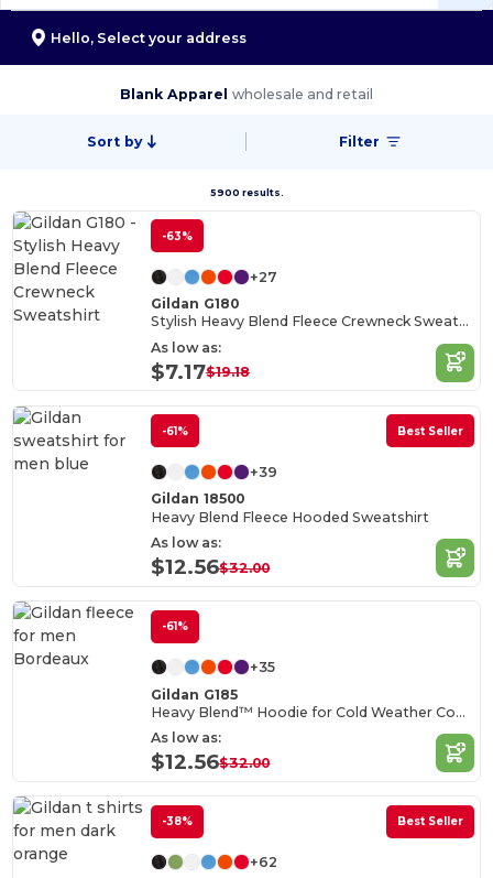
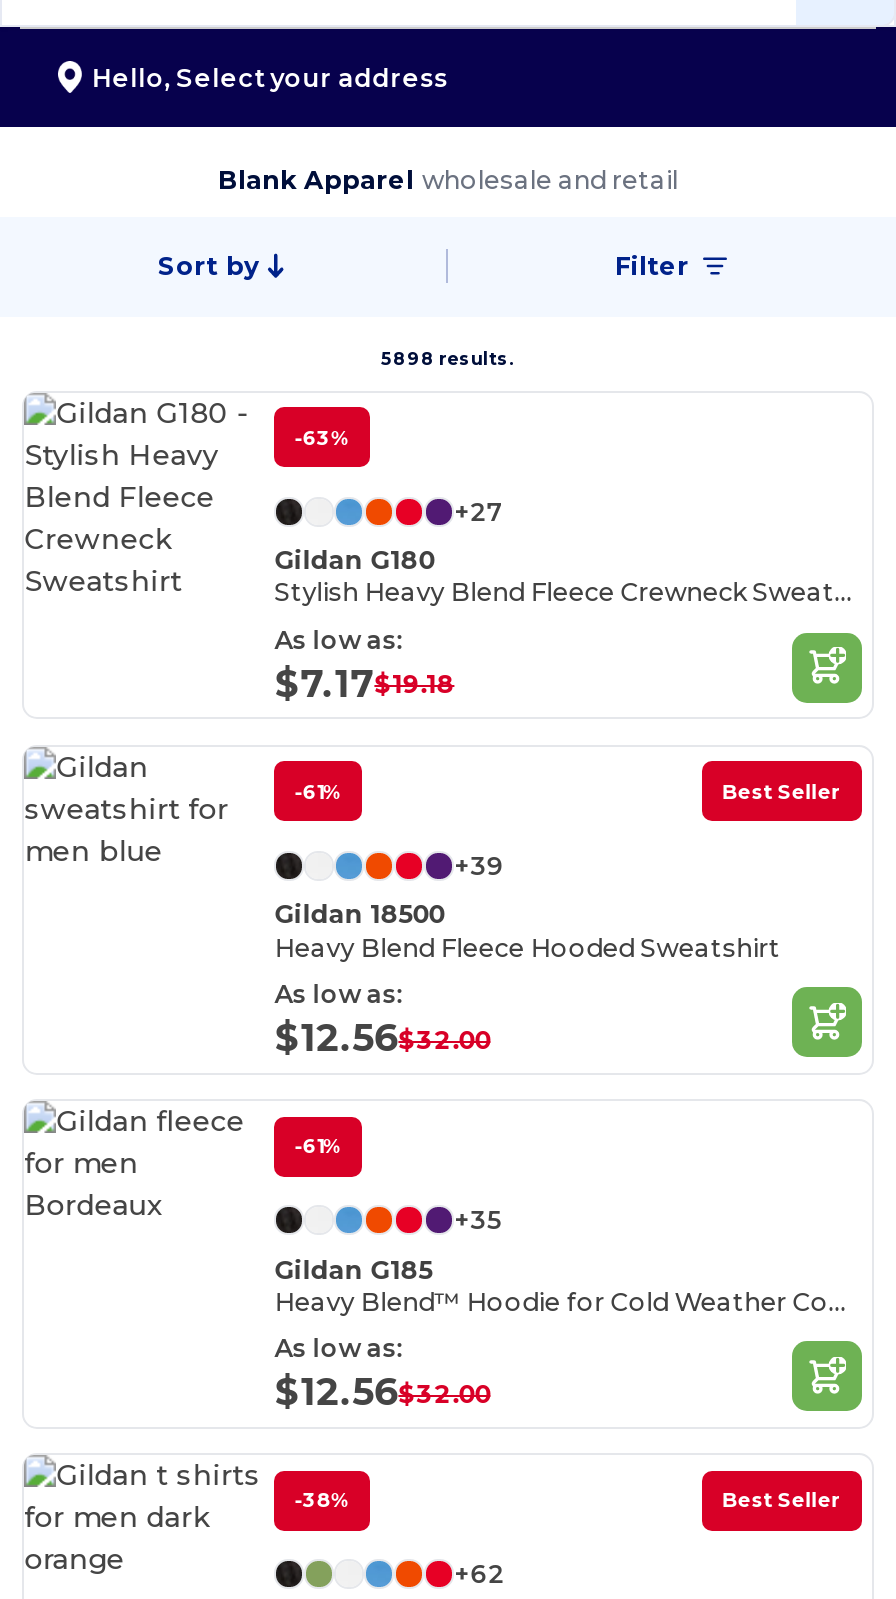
[210,187,283,198] 5900 results. -> [381,348,515,368] 5898 results.

